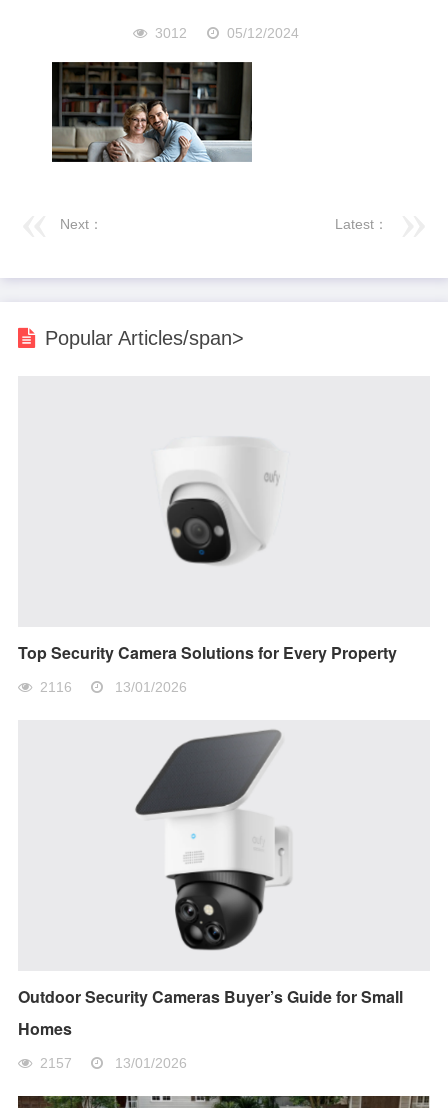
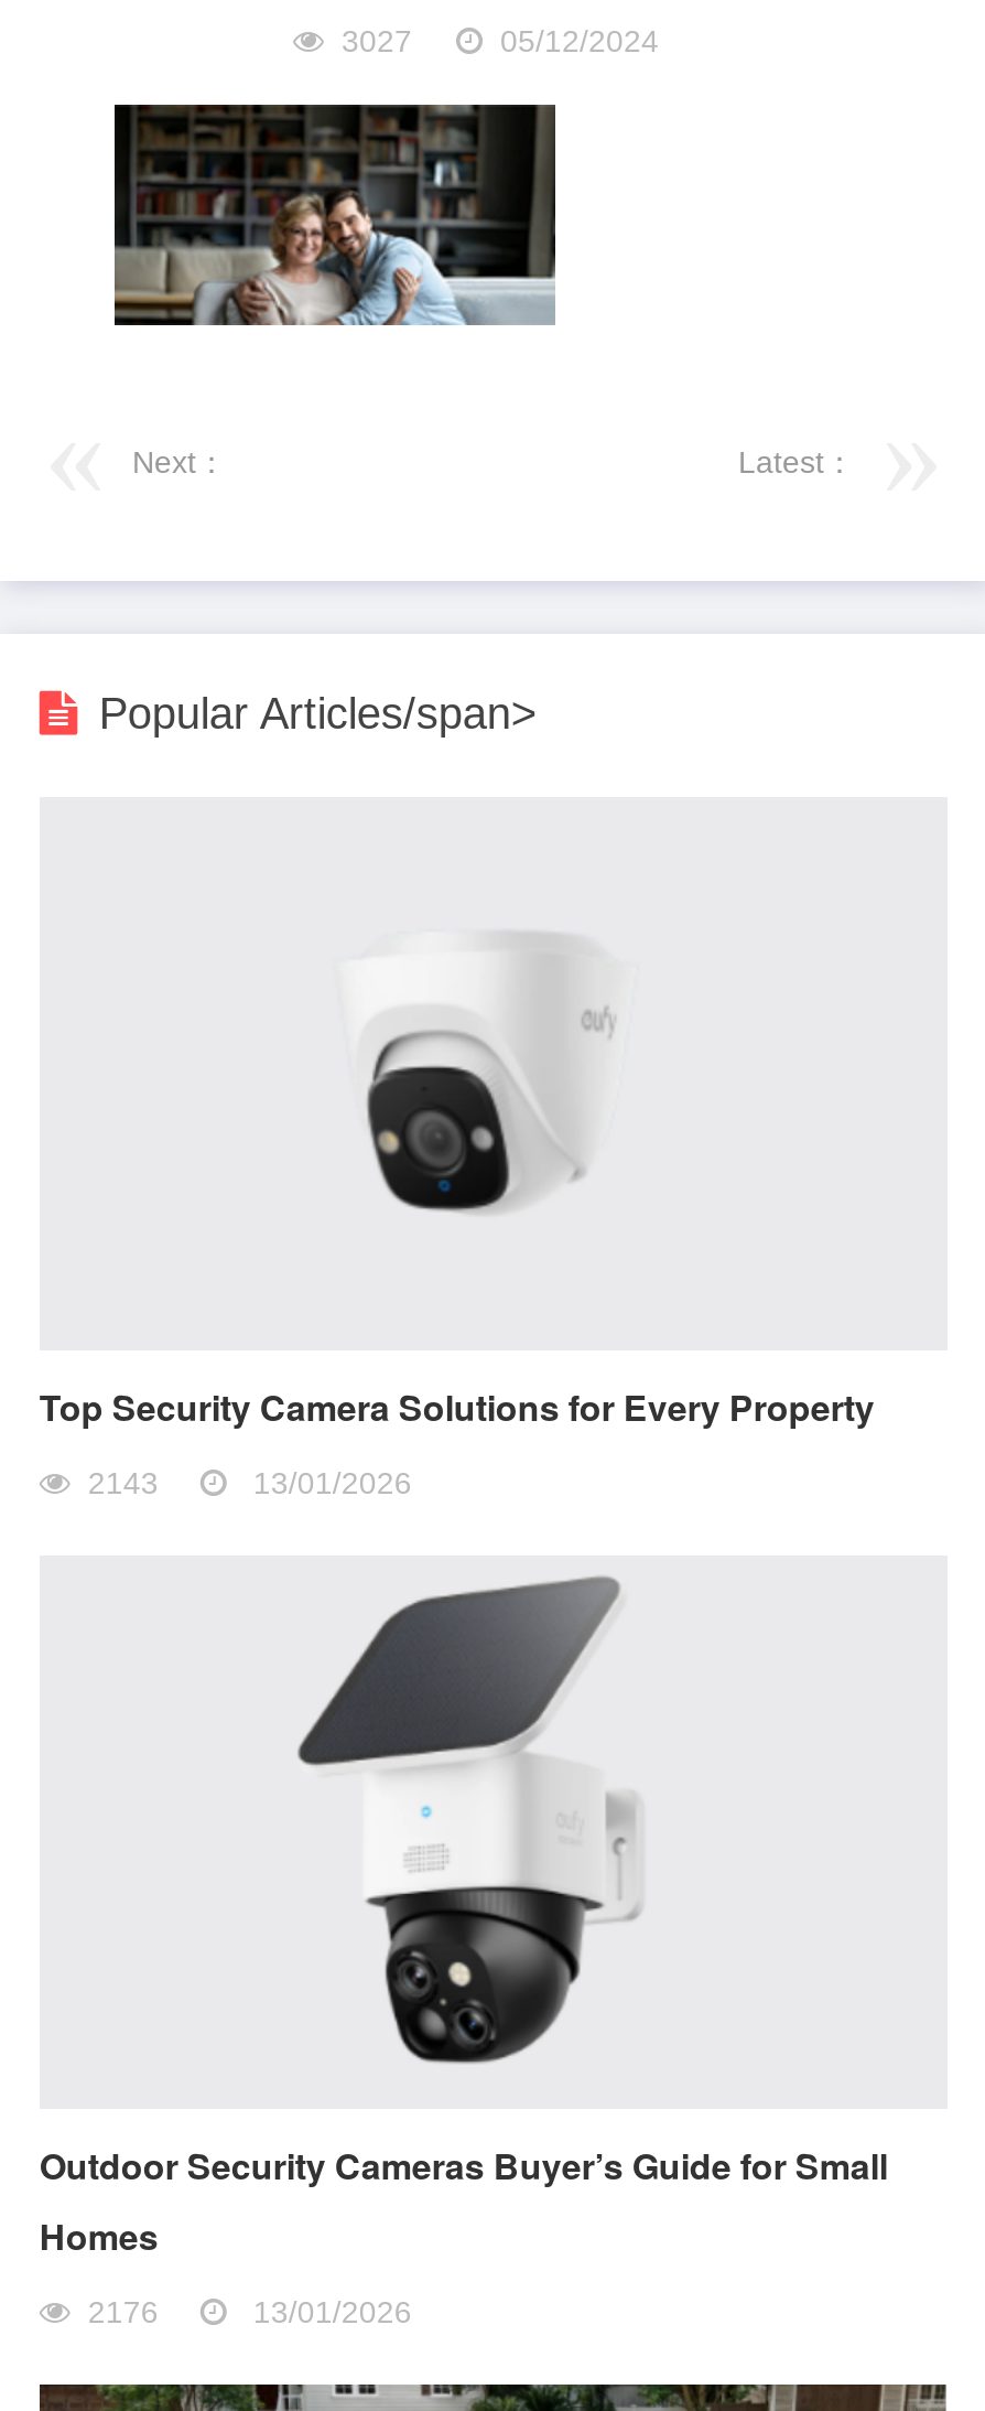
[155,25,187,41] 3012 -> [342,23,412,58] 3027
[40,679,72,695] 2116 -> [88,1465,158,1500] 2143
[40,1055,72,1071] 2157 -> [88,2293,158,2329] 2176

